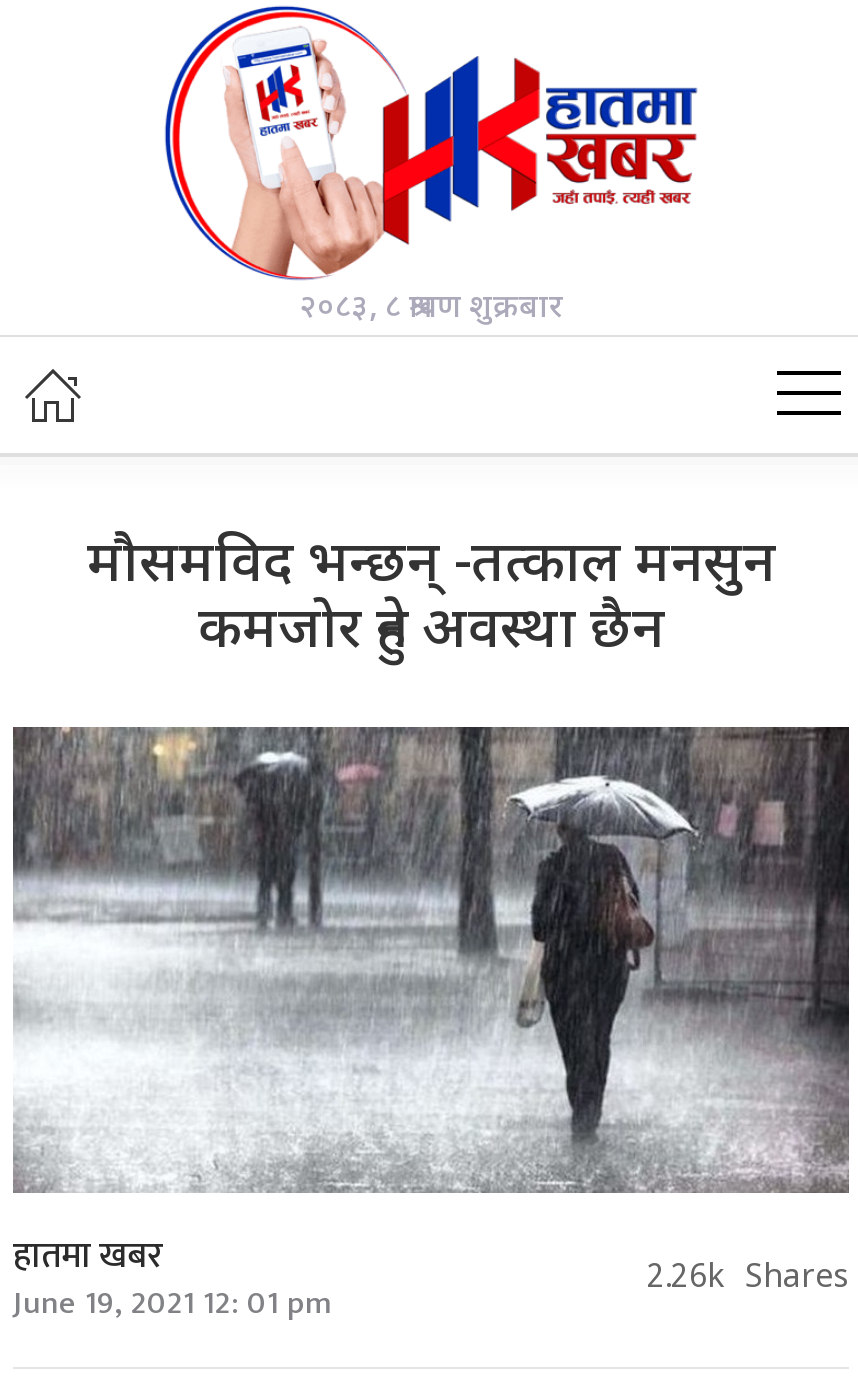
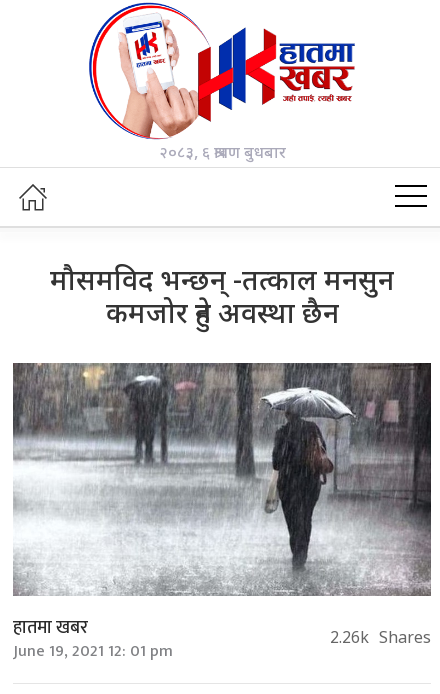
[299,289,563,331] २०८३, ८ श्रावण शुक्रबार -> [158,144,285,165] २०८३, ६ श्रावण बुधबार

